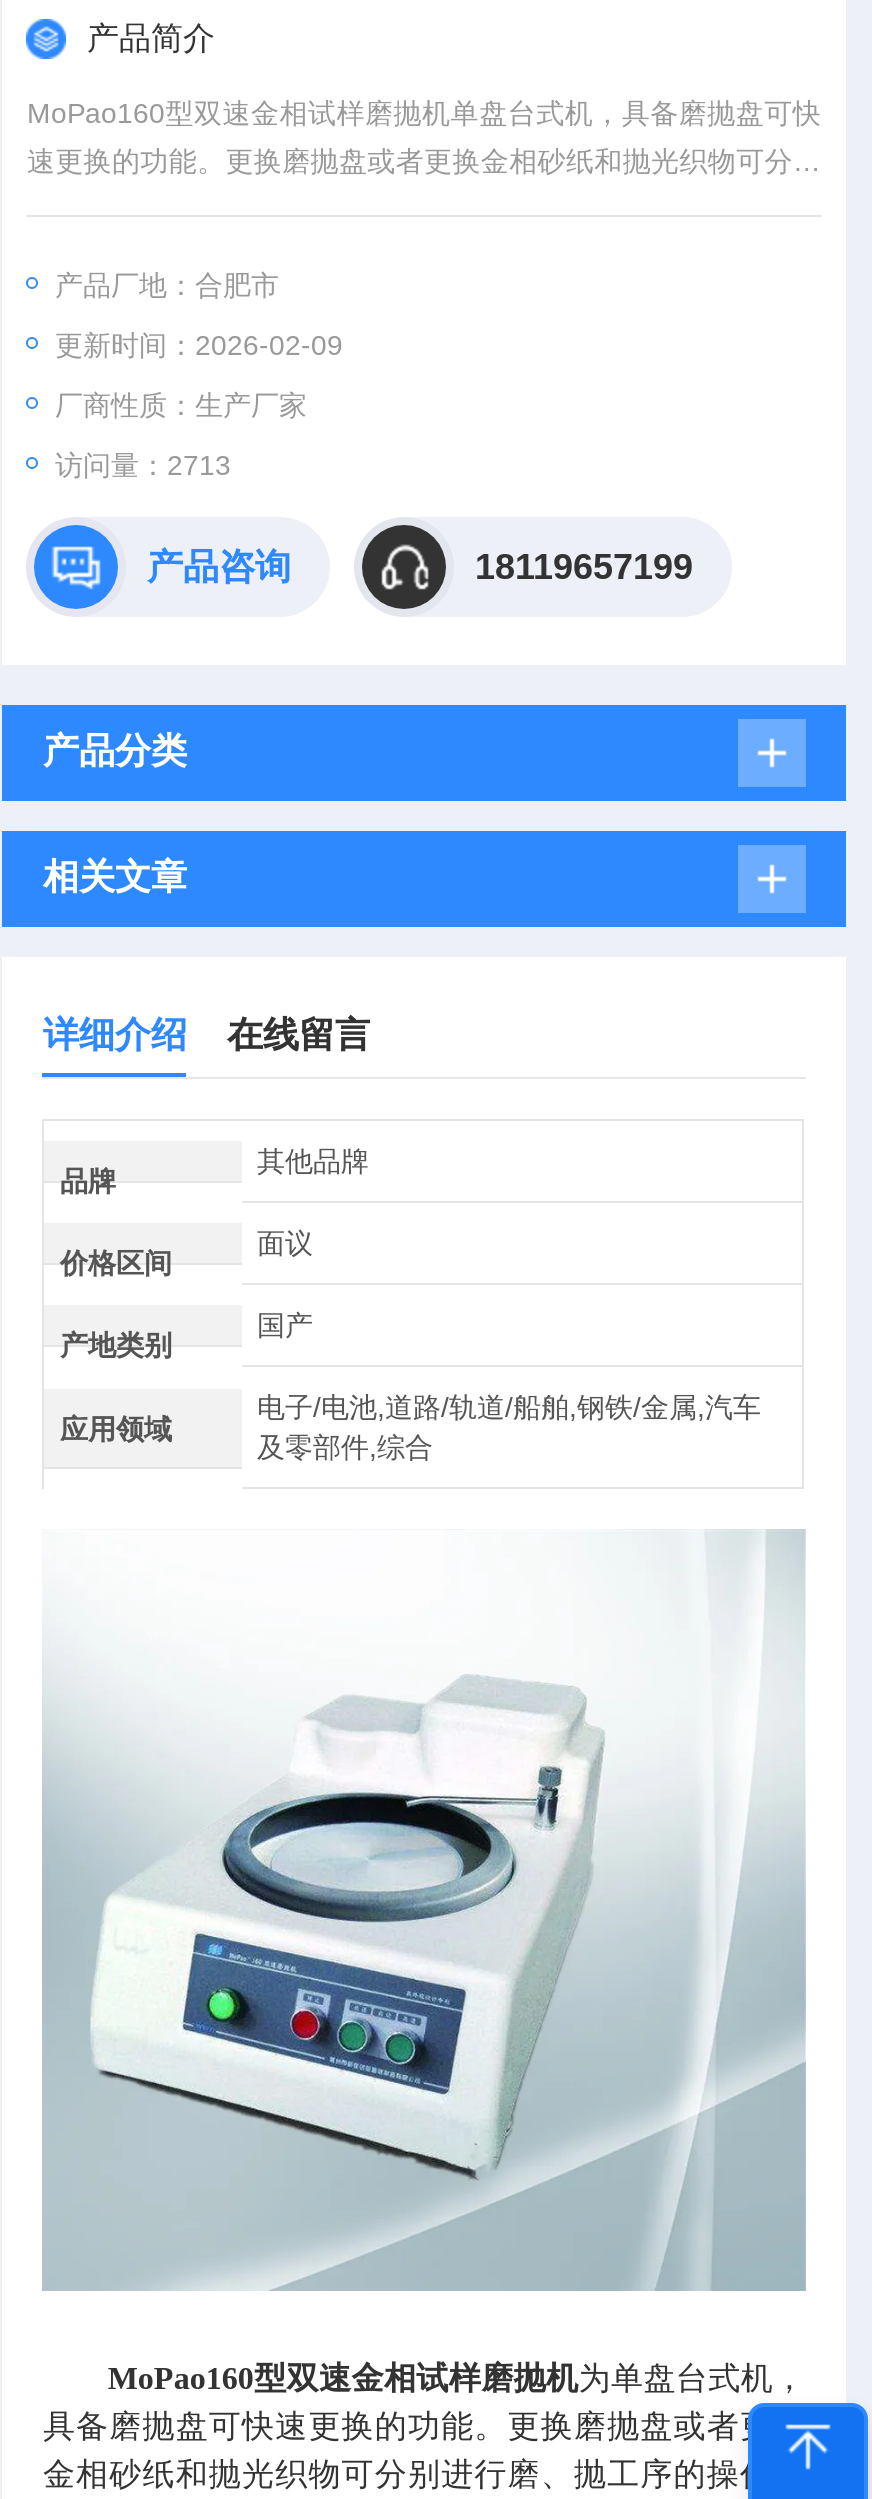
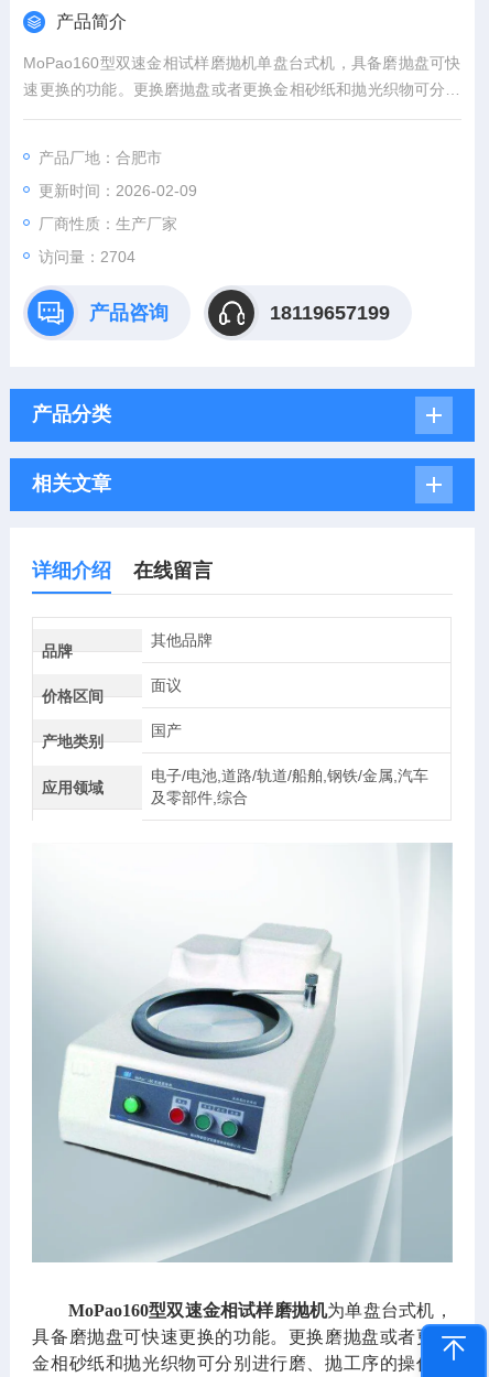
[55,449,231,481] 访问量：2713 -> [39,248,136,265] 访问量：2704

